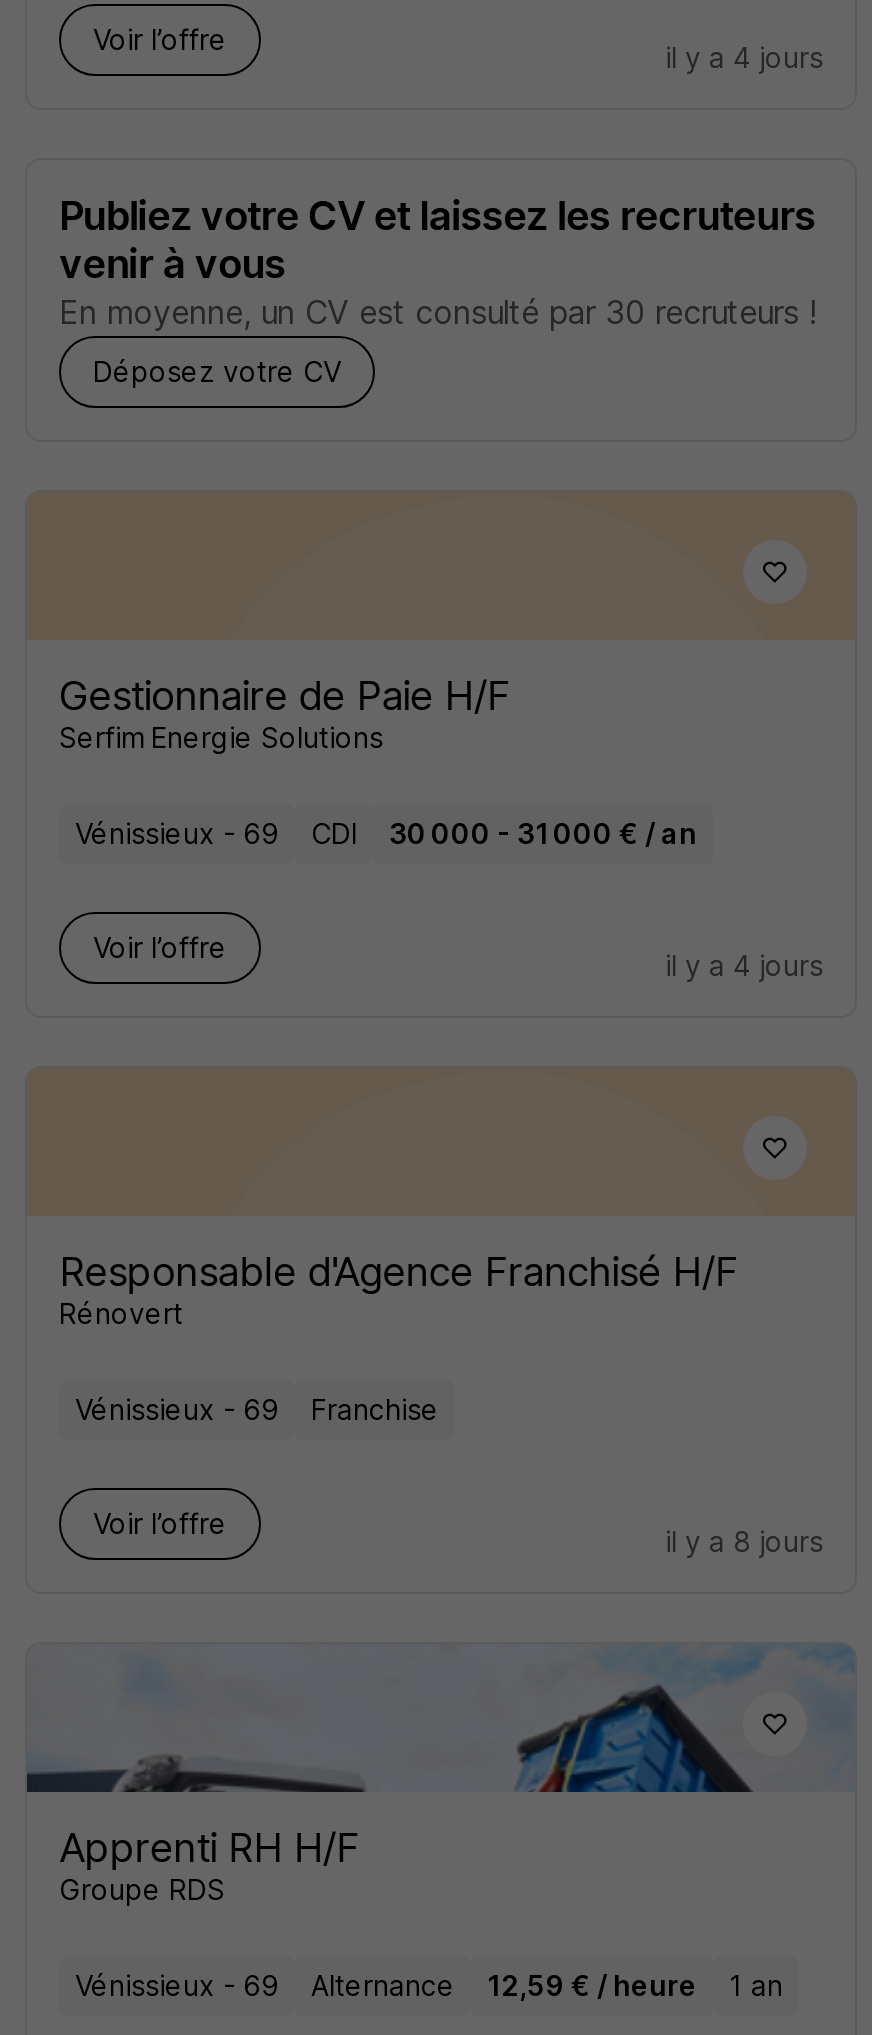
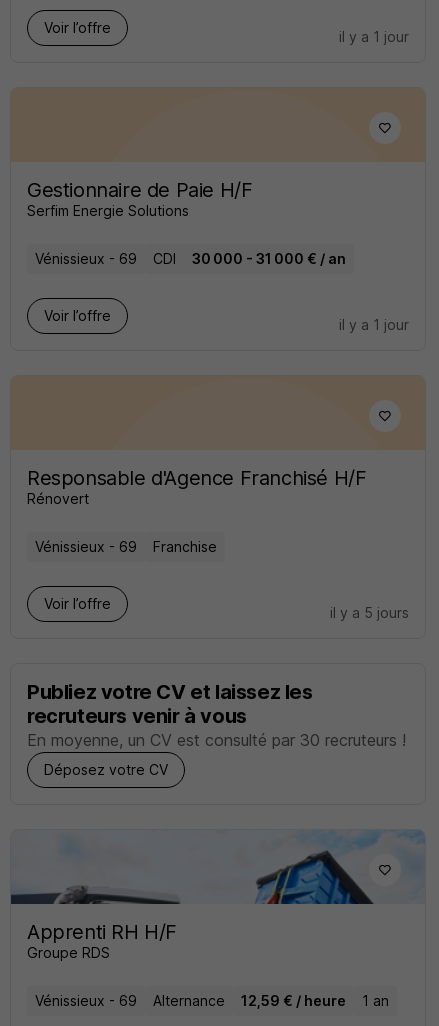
[59,40,823,288] il y a 4 jours | Publiez votre CV et laissez les recruteurs | venir à vous -> [339,28,409,45] il y a 1 jour
moved [59,292,817,388] -> [27,730,406,778]: En moyenne, un CV est consulté par 30 recruteurs ! | Déposez votre CV
moved [59,672,697,964] -> [27,178,346,324]: Gestionnaire de Paie H/F | Serfim Energie Solutions | Vénissieux - 69 | CDI | 30 000 - 31 000 € / an | Voir l’offre
[665,948,823,982] il y a 4 jours -> [339,316,409,333] il y a 1 jour
moved [59,1248,738,1540] -> [27,466,366,612]: Responsable d'Agence Franchisé H/F | Rénovert | Vénissieux - 69 | Franchise | Voir l’offre
[665,1524,823,1558] il y a 8 jours -> [27,604,409,728] il y a 5 jours | Publiez votre CV et laissez les | recruteurs venir à vous

